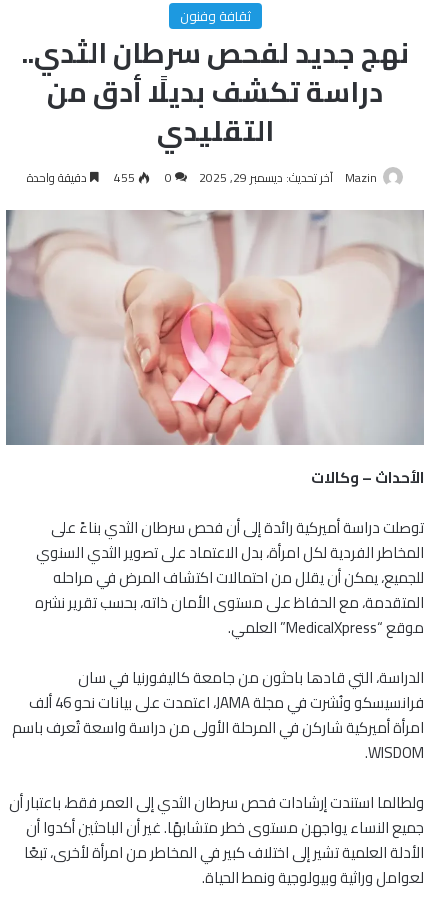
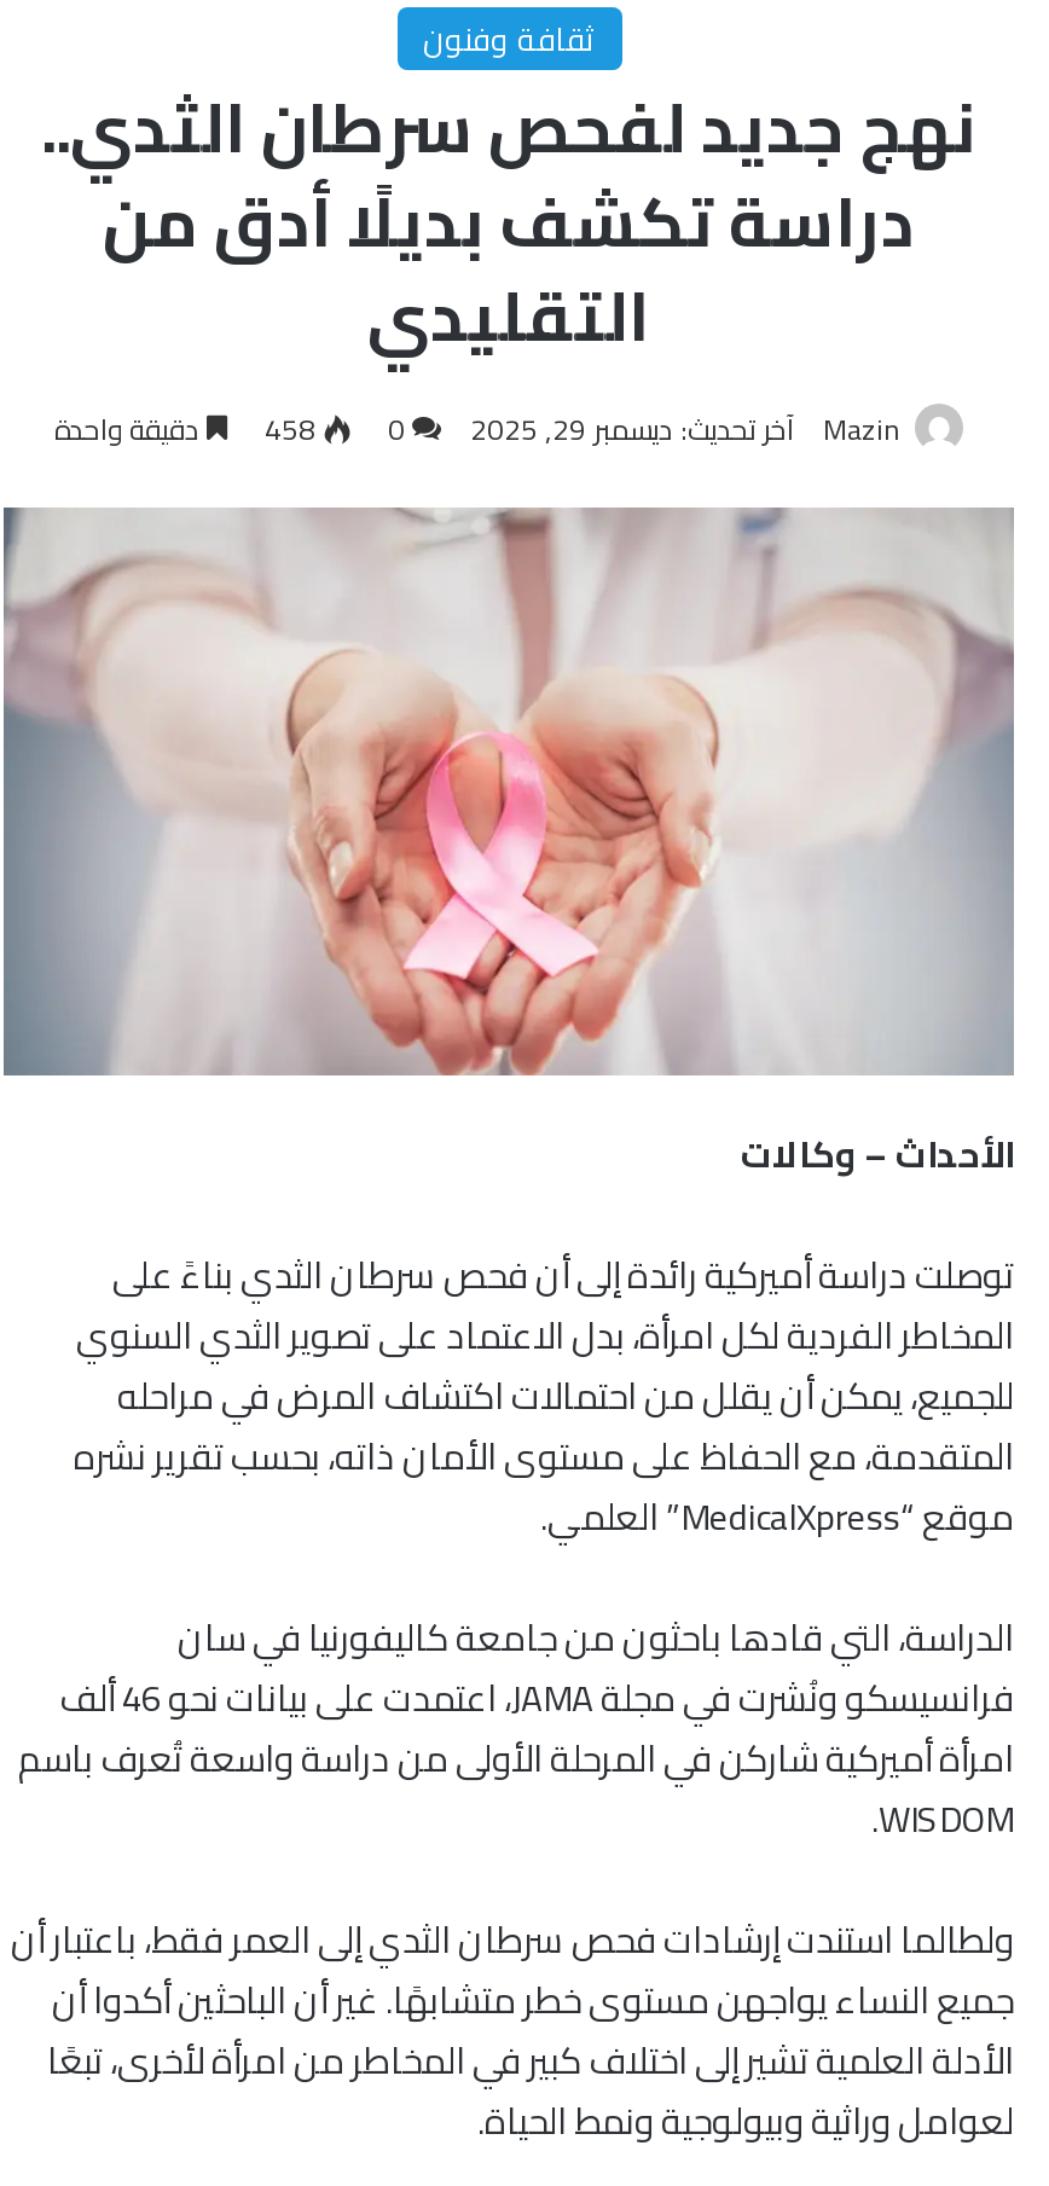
[27,166,172,189] 0 455 دقيقة واحدة -> [54,401,405,457] 0 458 دقيقة واحدة

